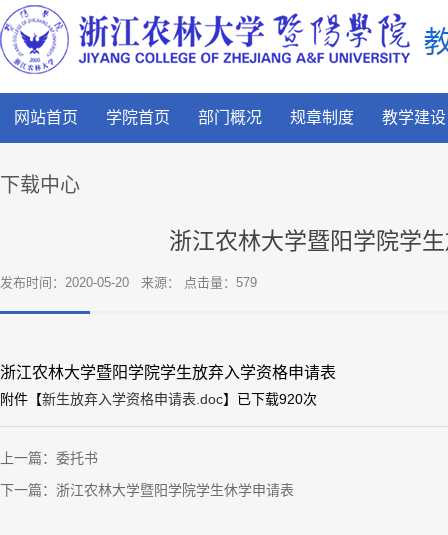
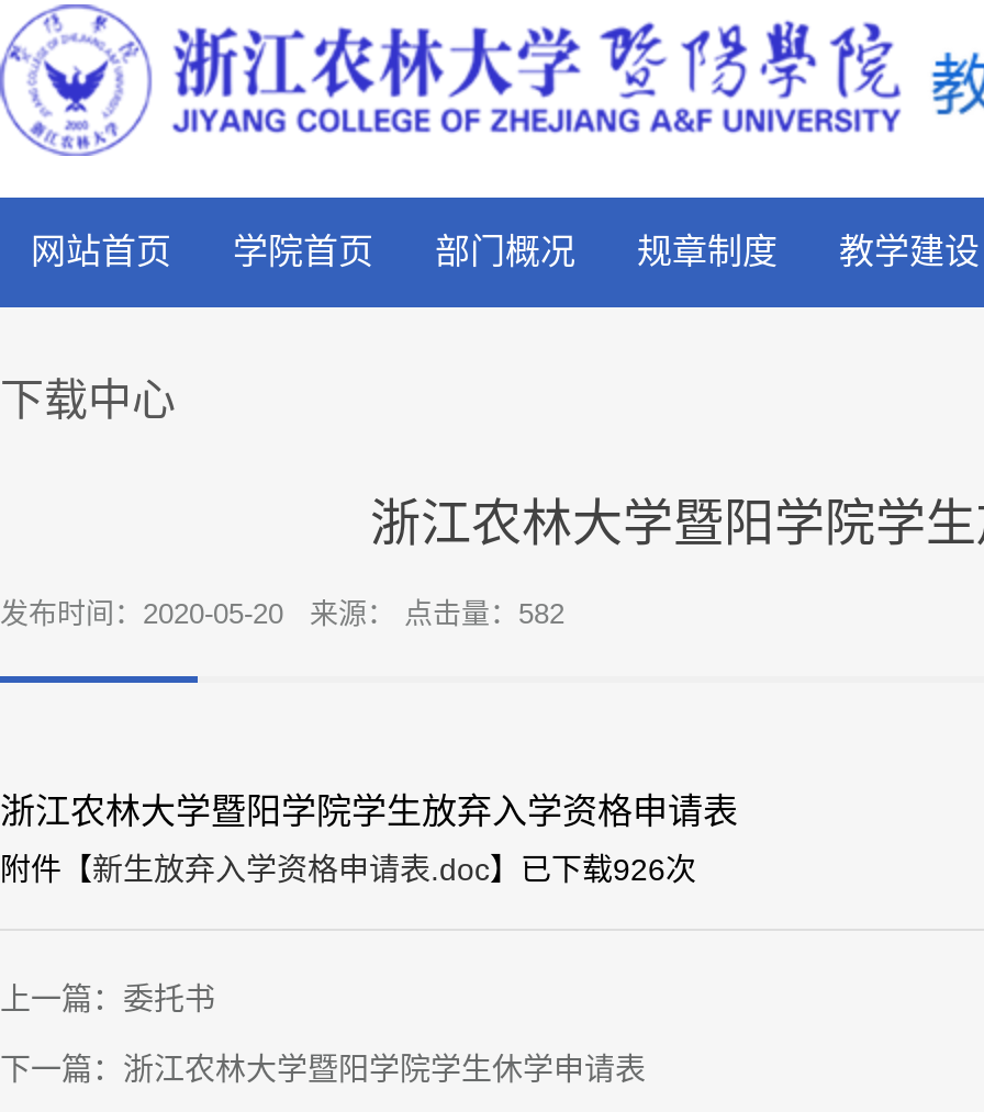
[0,275,257,290] 发布时间：2020-05-20 来源： 点击量：579 -> [0,597,564,630] 发布时间：2020-05-20 来源： 点击量：582
[0,391,317,407] 附件【新生放弃入学资格申请表.doc】已下载920次 -> [0,852,696,887] 附件【新生放弃入学资格申请表.doc】已下载926次

